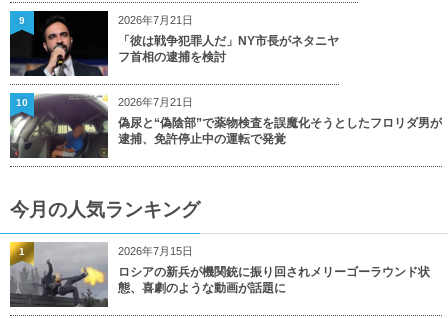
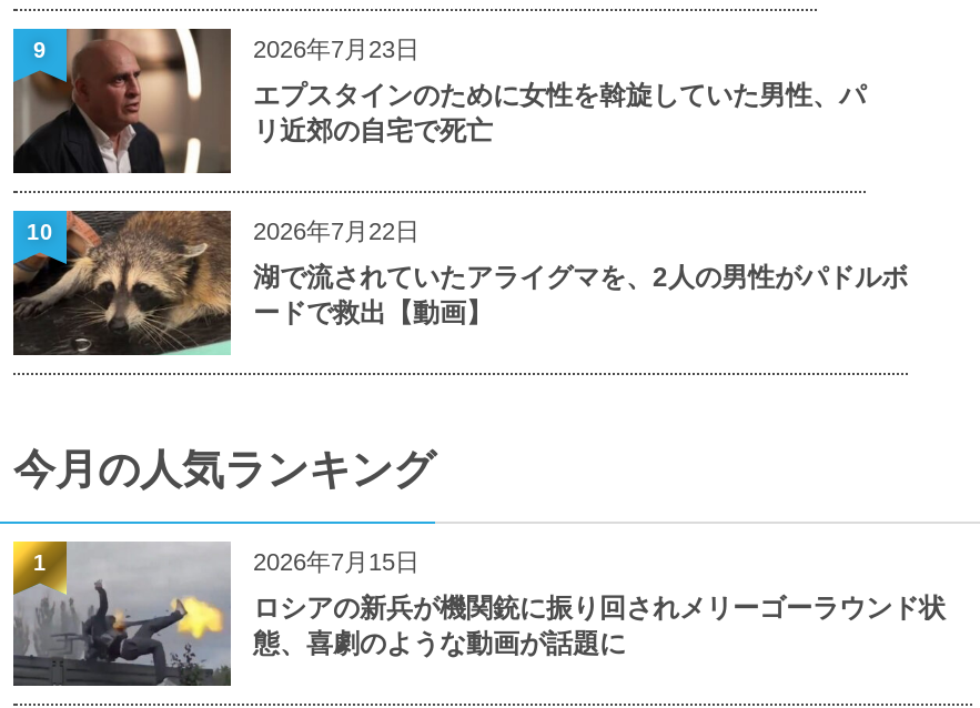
[9,10,193,77] [image] | 2026年7月21日 -> [11,27,420,175] [image] | 2026年7月23日
[118,34,339,64] 「彼は戦争犯罪人だ」NY市長がネタニヤ | フ首相の逮捕を検討 -> [253,80,866,146] エプスタインのために女性を斡旋していた男性、パ | リ近郊の自宅で死亡
[10,93,193,159] [image] | 2026年7月21日 -> [11,209,420,355] [image] | 2026年7月22日
[118,116,442,146] 偽尿と“偽陰部”で薬物検査を誤魔化そうとしたフロリダ男が | 逮捕、免許停止中の運転で発覚 -> [253,262,908,328] 湖で流されていたアライグマを、2人の男性がパドルボ | ードで救出【動画】

